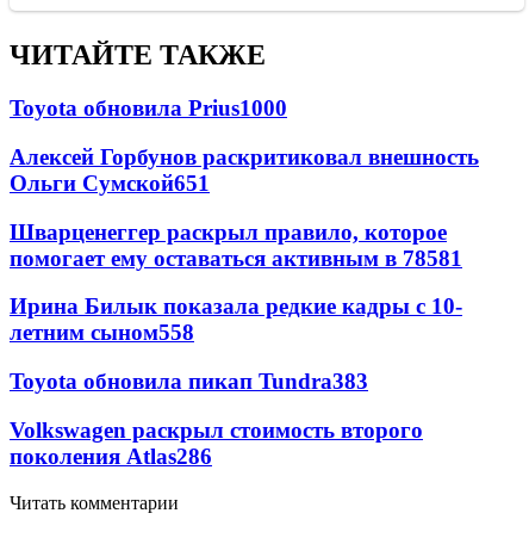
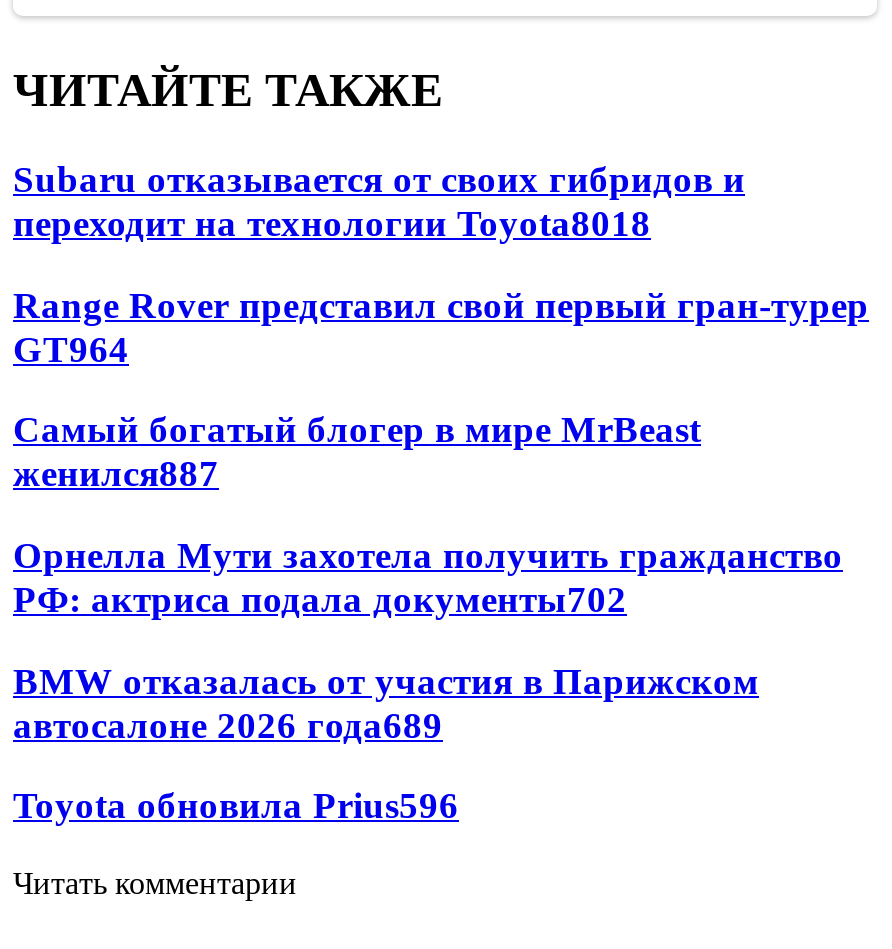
[10,96,287,121] Toyota обновила Prius1000 -> [13,157,745,243] Subaru отказывается от своих гибридов и | переходит на технологии Toyotа8018
[10,144,479,196] Алексей Горбунов раскритиковал внешность | Ольги Сумской651 -> [13,283,869,369] Range Rover представил свой первый гран-турер | GT964
[10,219,462,270] Шварценеггер раскрыл правило, которое | помогает ему оставаться активным в 78581 -> [13,408,701,494] Самый богатый блогер в мире MrBeast | женился887
[10,294,462,345] Ирина Билык показала редкие кадры с 10- | летним сыном558 -> [13,534,843,620] Орнелла Мути захотела получить гражданство | РФ: актриса подала документы702
[10,369,368,394] Toyota обновила пикап Tundra383 -> [13,659,759,745] BMW отказалась от участия в Парижском | автосалоне 2026 года689
[10,417,423,469] Volkswagen раскрыл стоимость второго | поколения Atlas286 -> [13,785,459,827] Toyota обновила Prius596

